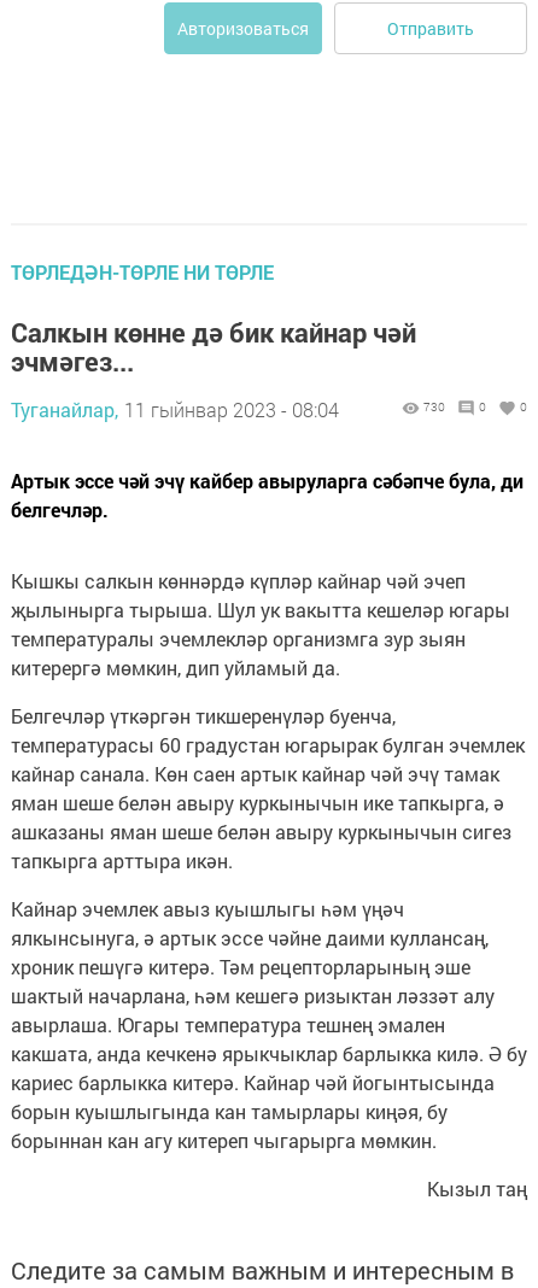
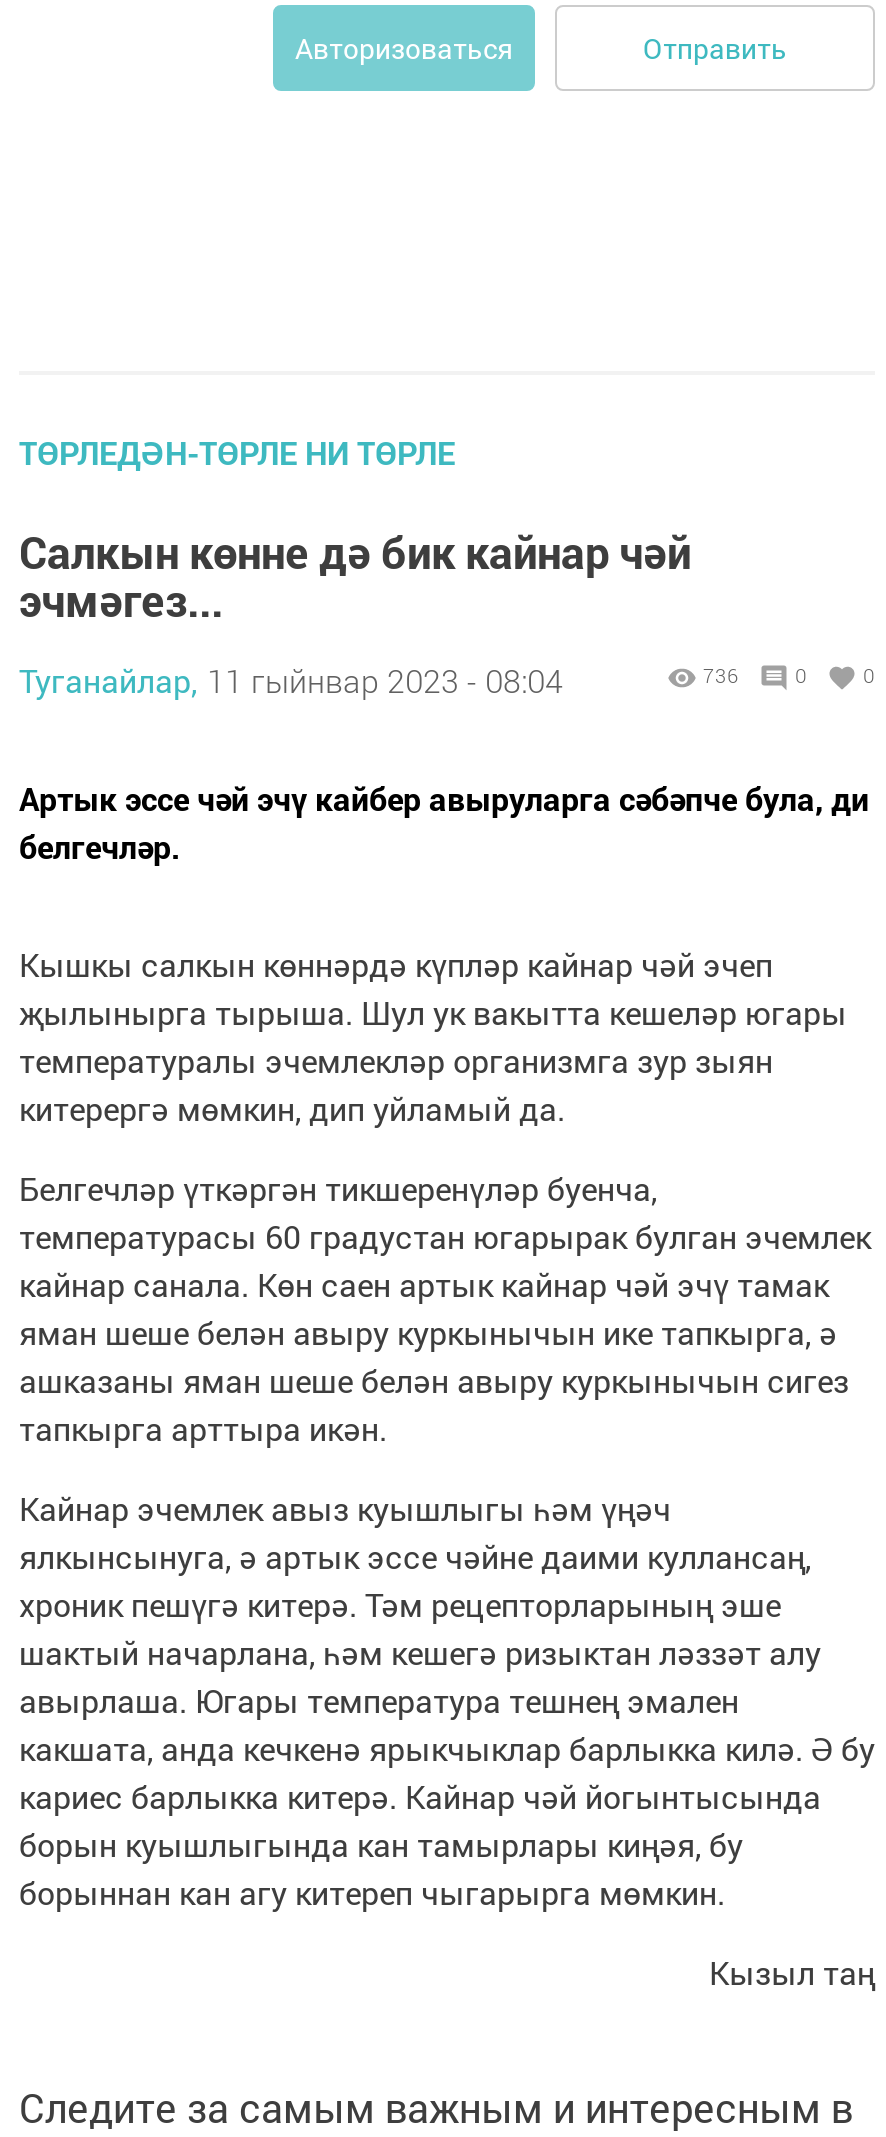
[423,399,445,415] 730 -> [703,663,739,689] 736

